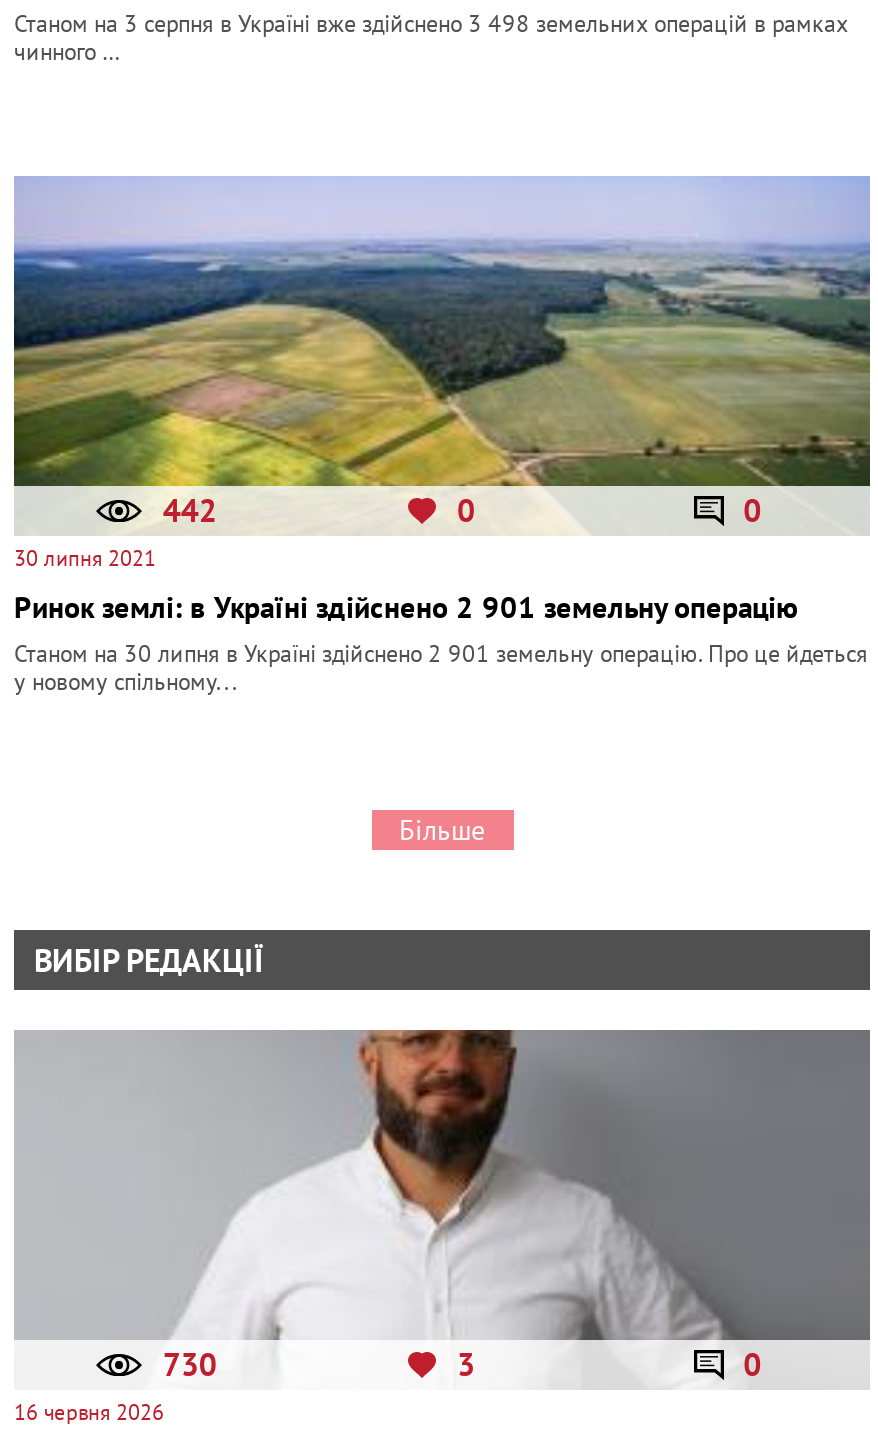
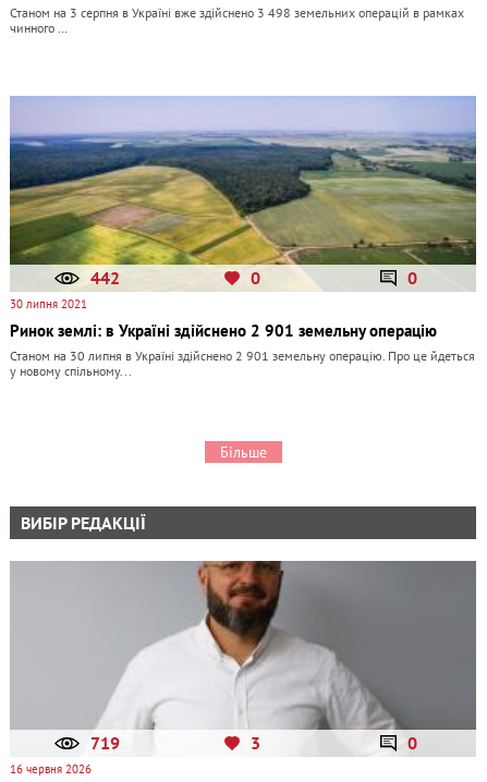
[163,1344,217,1384] 730 -> [91,732,120,754] 719

